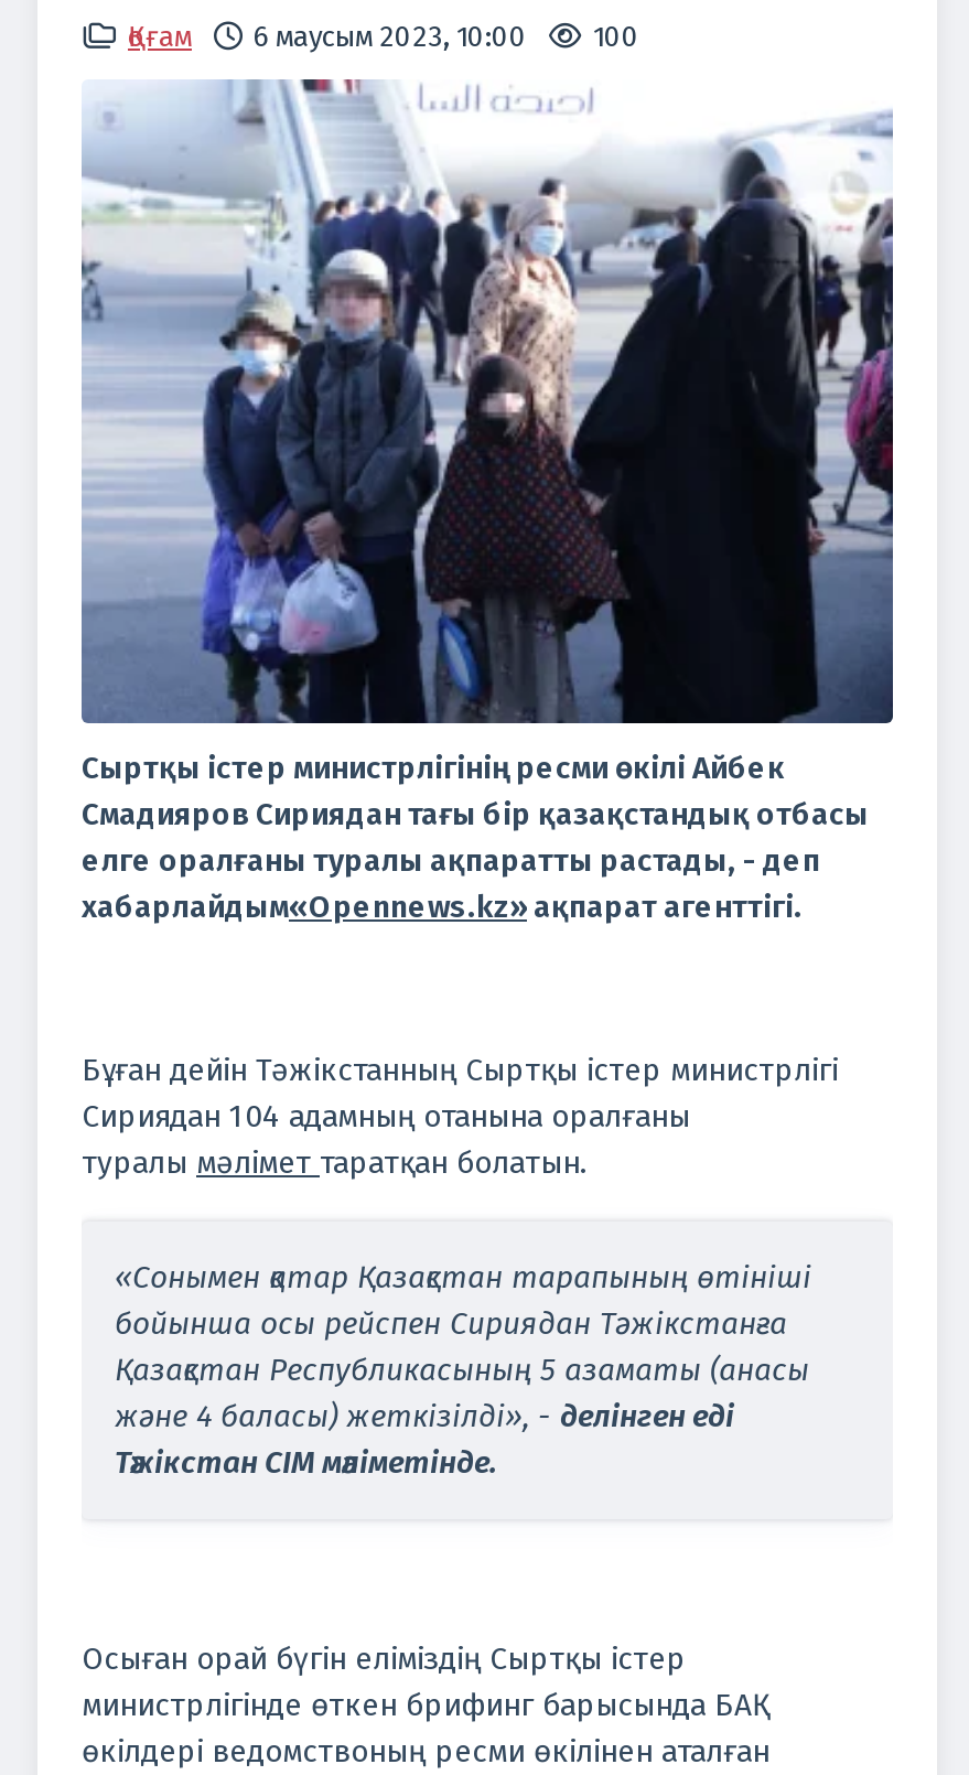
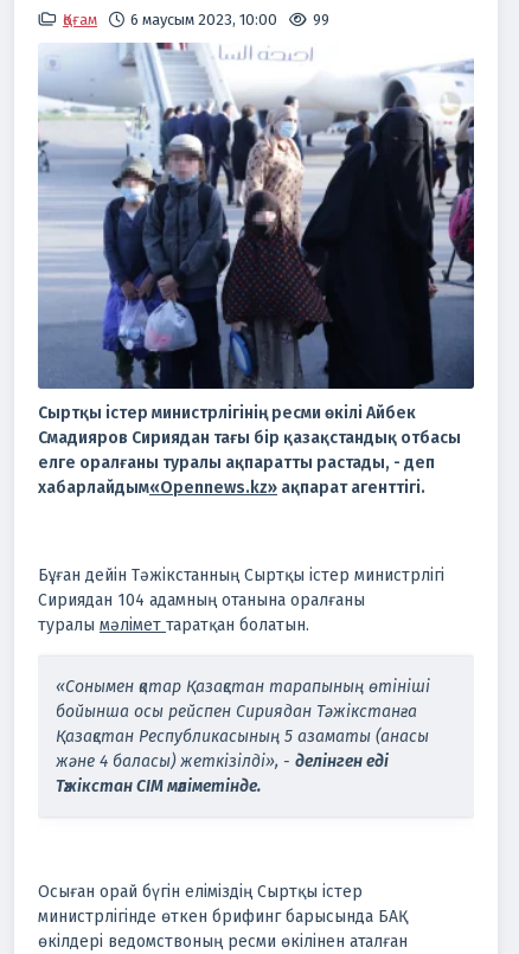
[128,20,639,53] Қоғам 6 маусым 2023, 10:00 100 -> [63,11,329,28] Қоғам 6 маусым 2023, 10:00 99

